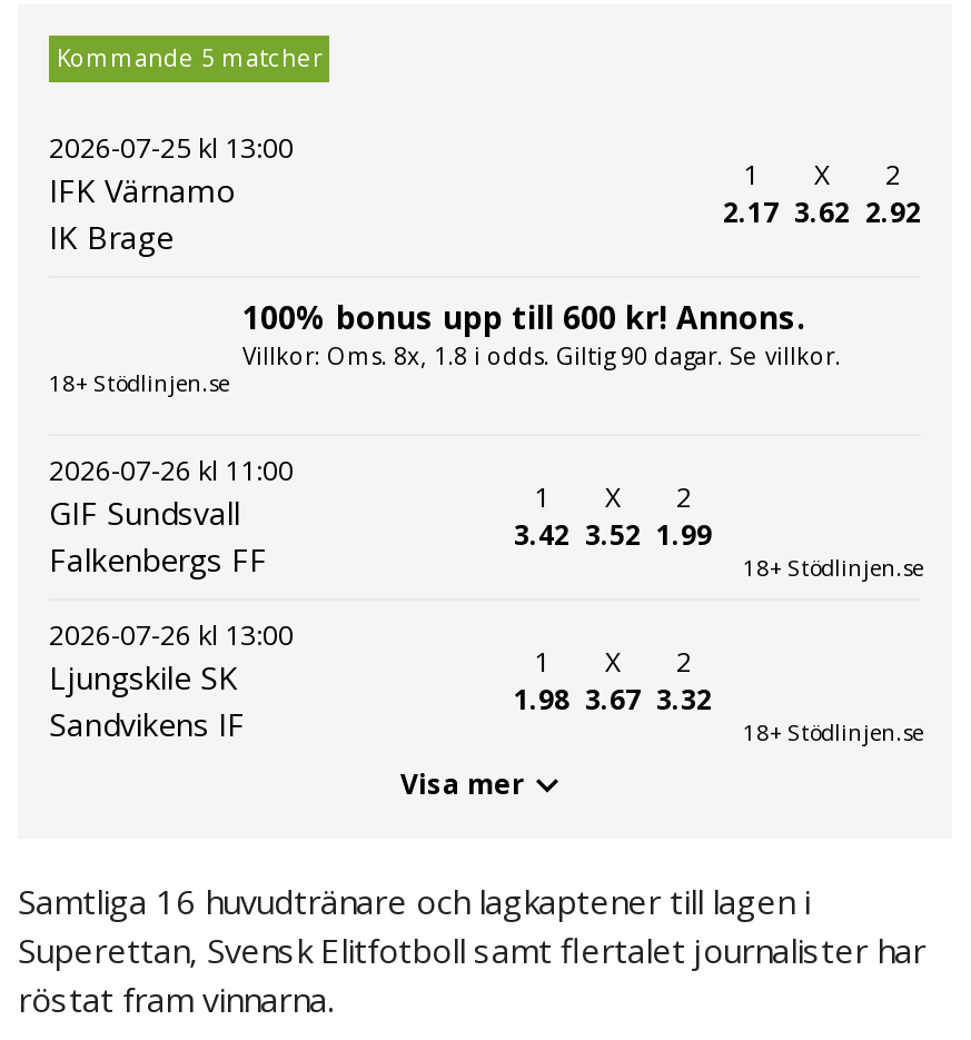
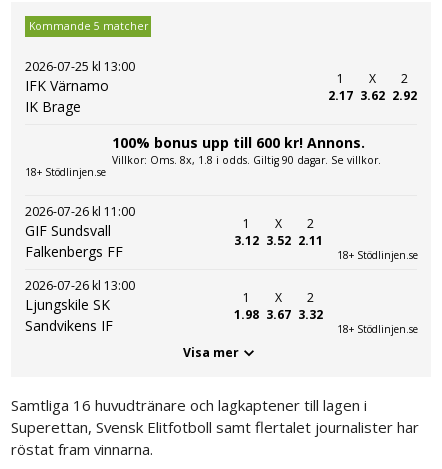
[514,517,569,554] 3.42 -> [234,232,259,249] 3.12
[656,517,712,554] 1.99 -> [298,232,323,249] 2.11

